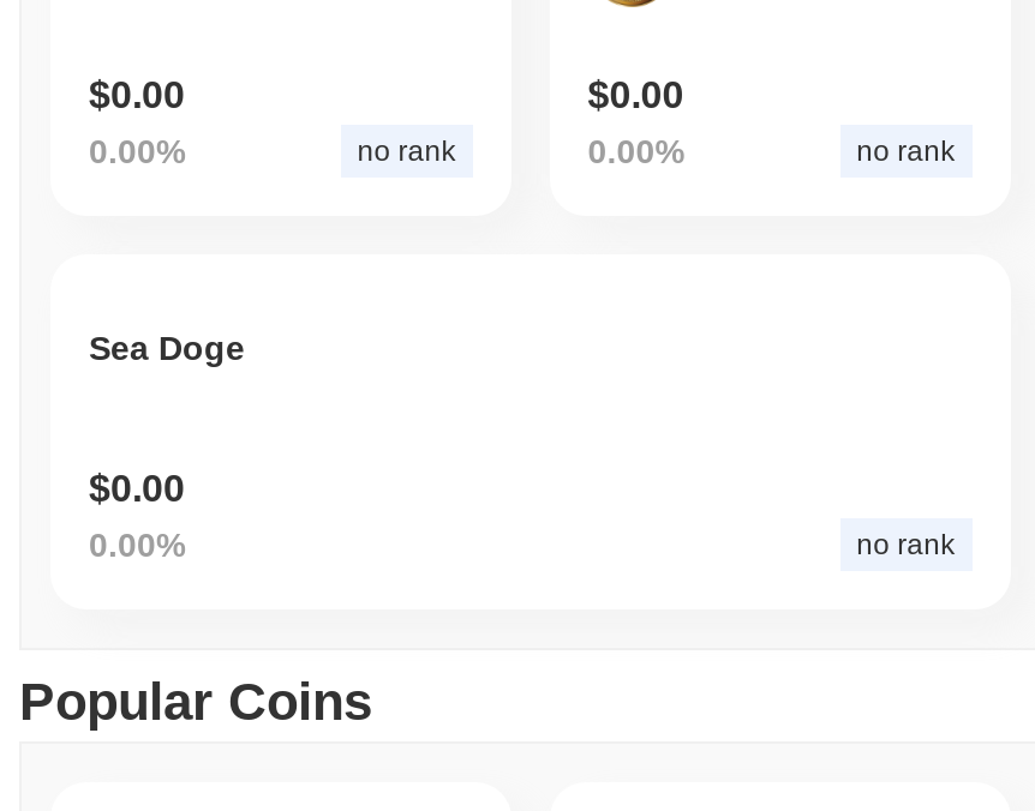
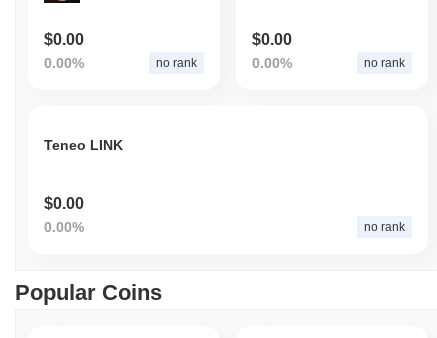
[89,329,245,367] Sea Doge -> [44,137,123,153] Teneo LINK

